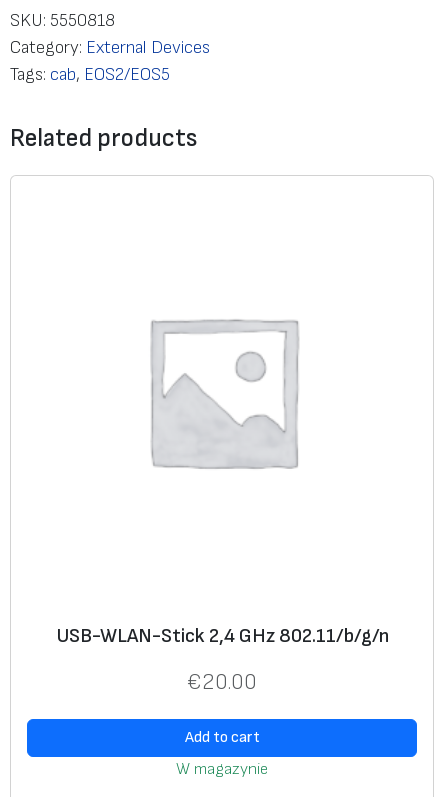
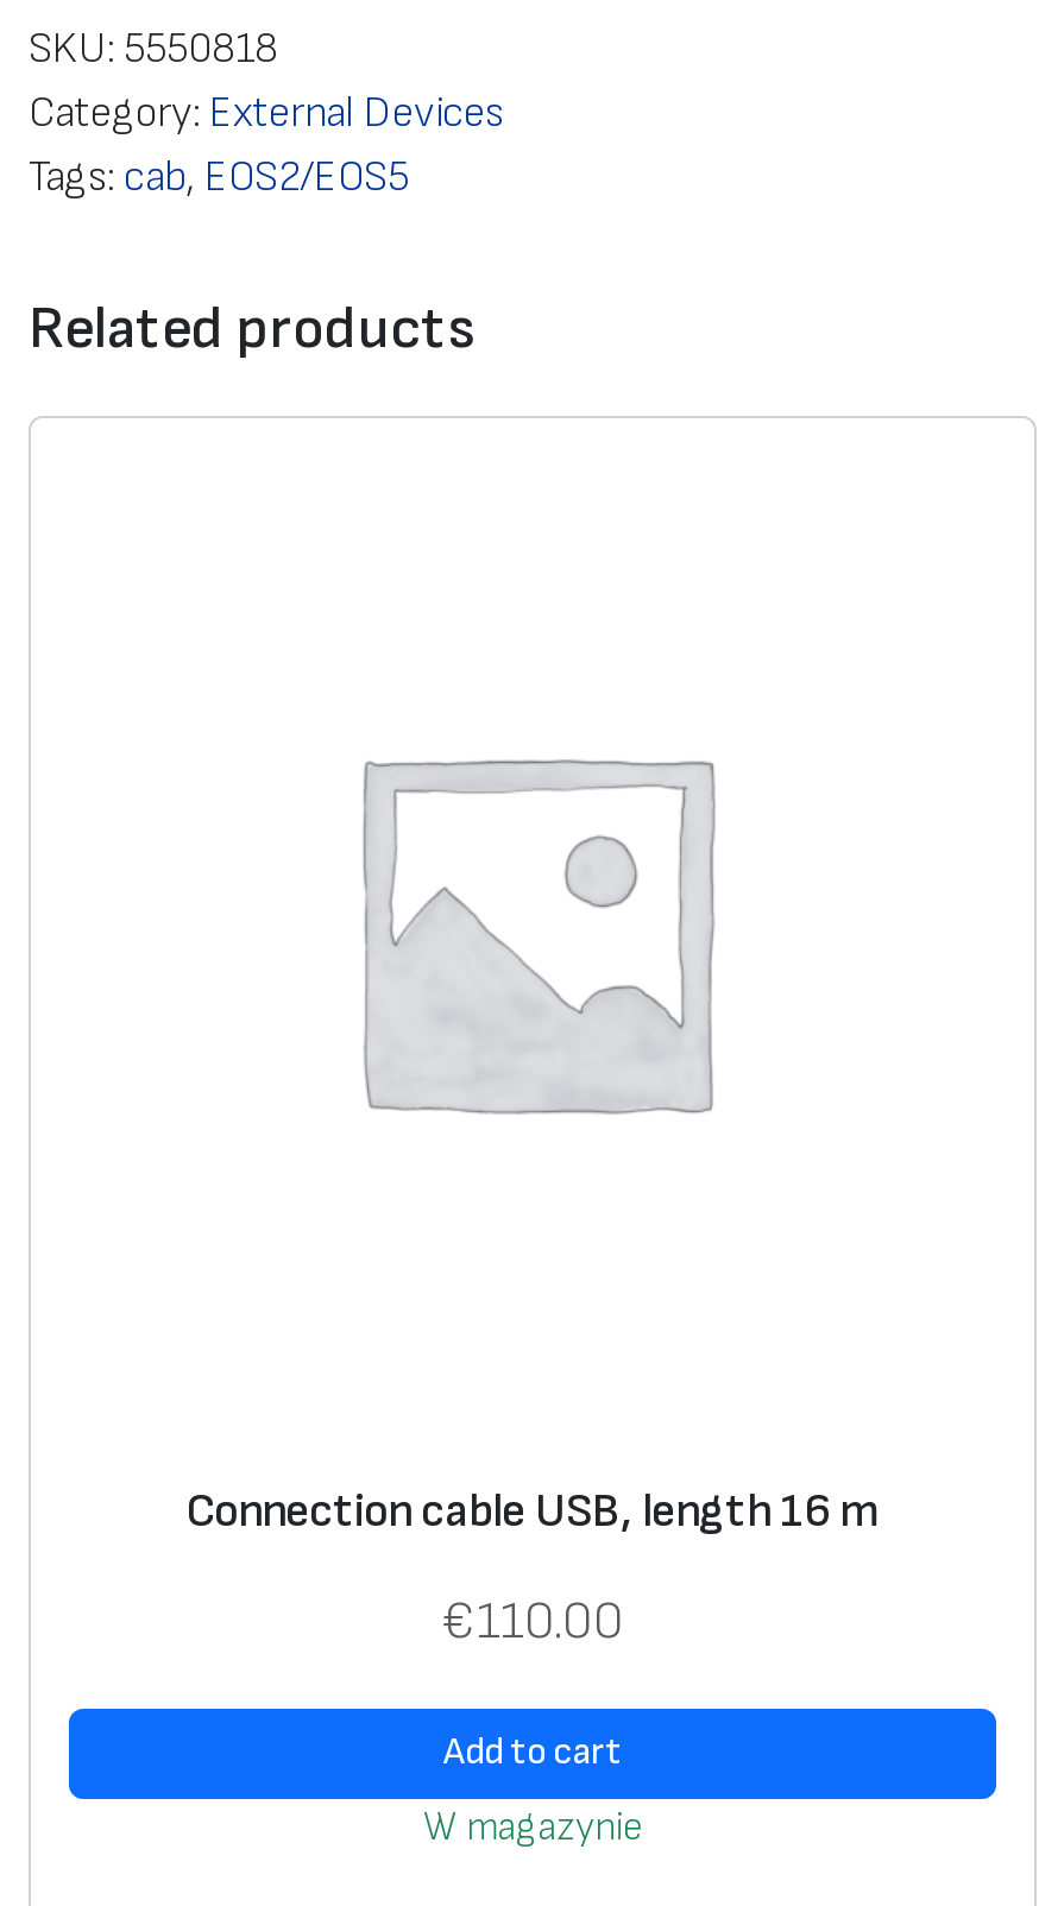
[55,624,388,648] USB-WLAN-Stick 2,4 GHz 802.11/b/g/n -> [185,1484,880,1541] Connection cable USB, length 16 m
[187,669,257,696] €20.00 -> [441,1591,624,1655] €110.00

